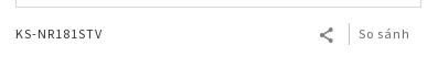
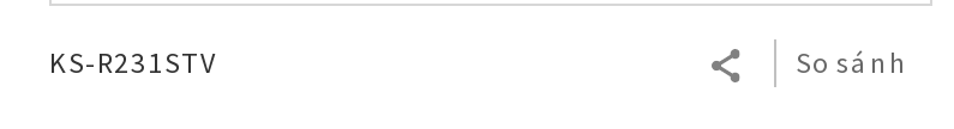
[15,26,103,42] KS-NR181STV -> [49,45,217,81] KS-R231STV

